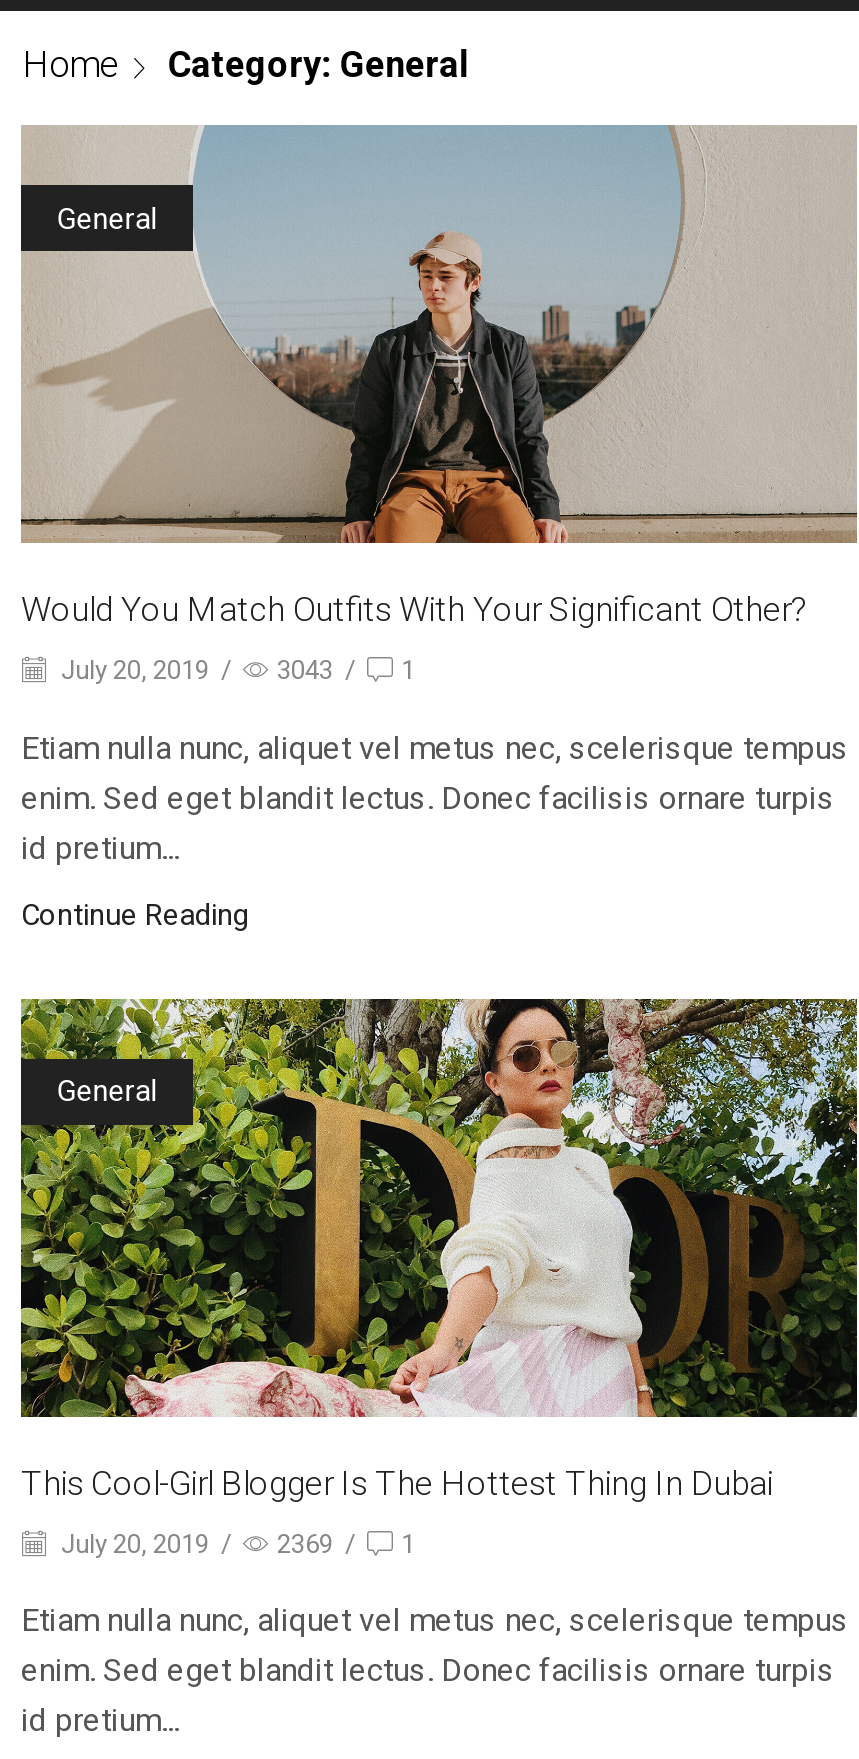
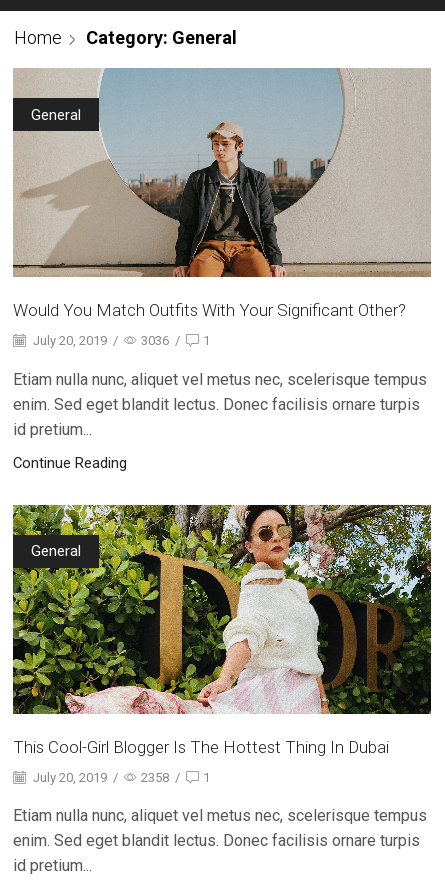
[55,655,415,685] July 20, 2019 / 3043 / 1 -> [30,333,210,348] July 20, 2019 / 3036 / 1
[55,1529,415,1559] July 20, 2019 / 2369 / 1 -> [30,770,210,785] July 20, 2019 / 2358 / 1

